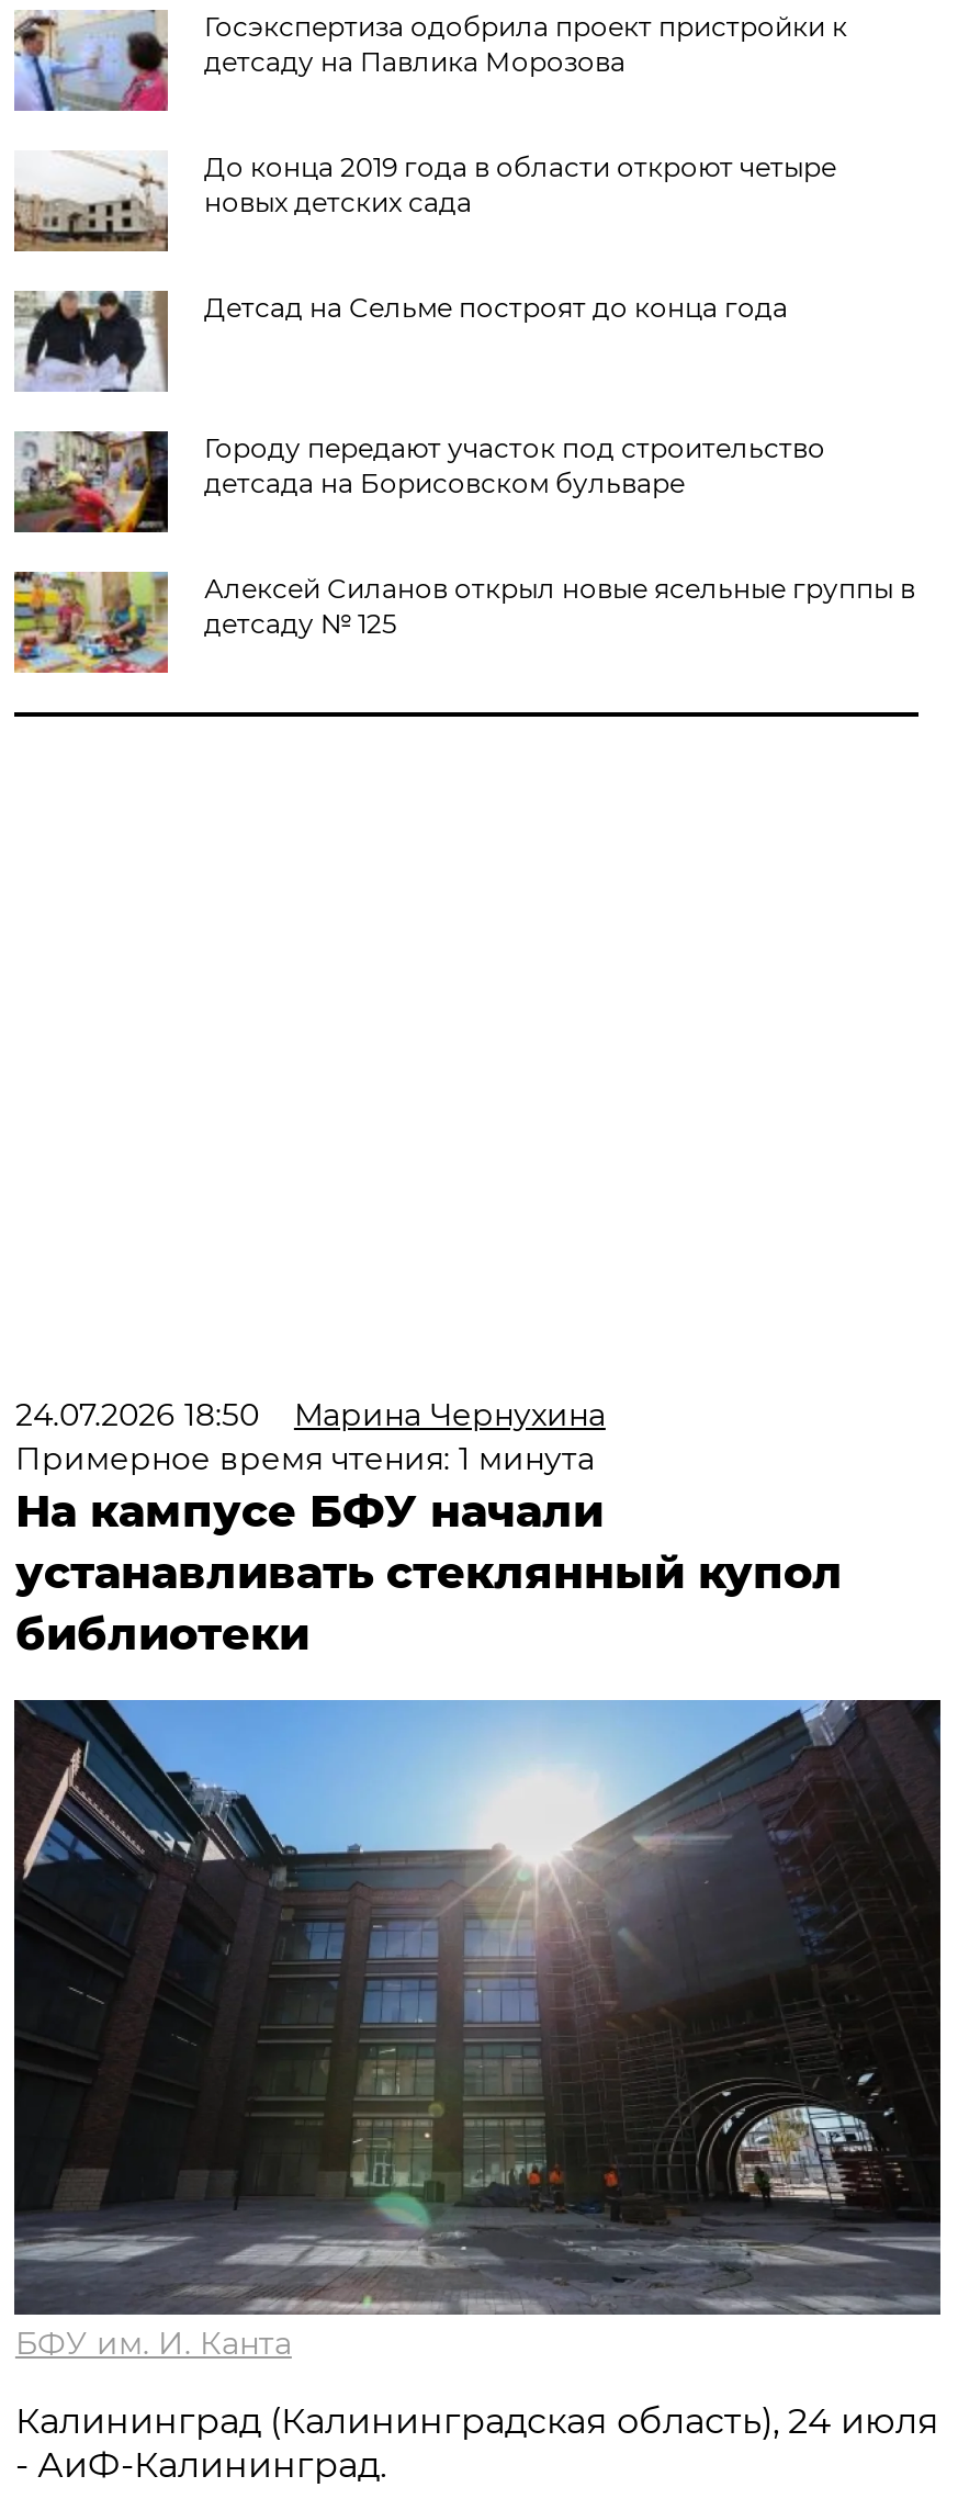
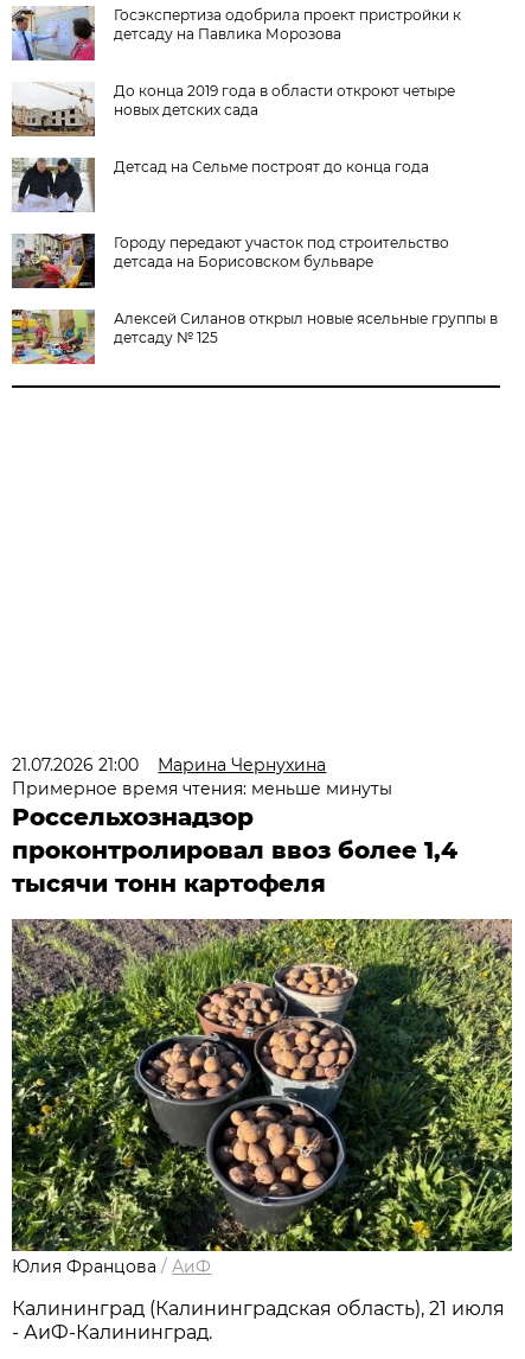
[15,1395,606,1434] 24.07.2026 18:50 Марина Чернухина -> [12,754,326,775] 21.07.2026 21:00 Марина Чернухина
[15,1439,843,1660] Примерное время чтения: 1 минута | На кампусе БФУ начали | устанавливать стеклянный купол | библиотеки -> [12,778,458,898] Примерное время чтения: меньше минуты | Россельхознадзор | проконтролировал ввоз более 1,4 | тысячи тонн картофеля
[12,1698,943,2363] [image] | БФУ им. И. Канта -> [11,918,513,1277] [image] | Юлия Францова / АиФ
[15,2400,939,2442] Калининград (Калининградская область), 24 июля -> [12,1297,505,1320] Калининград (Калининградская область), 21 июля

